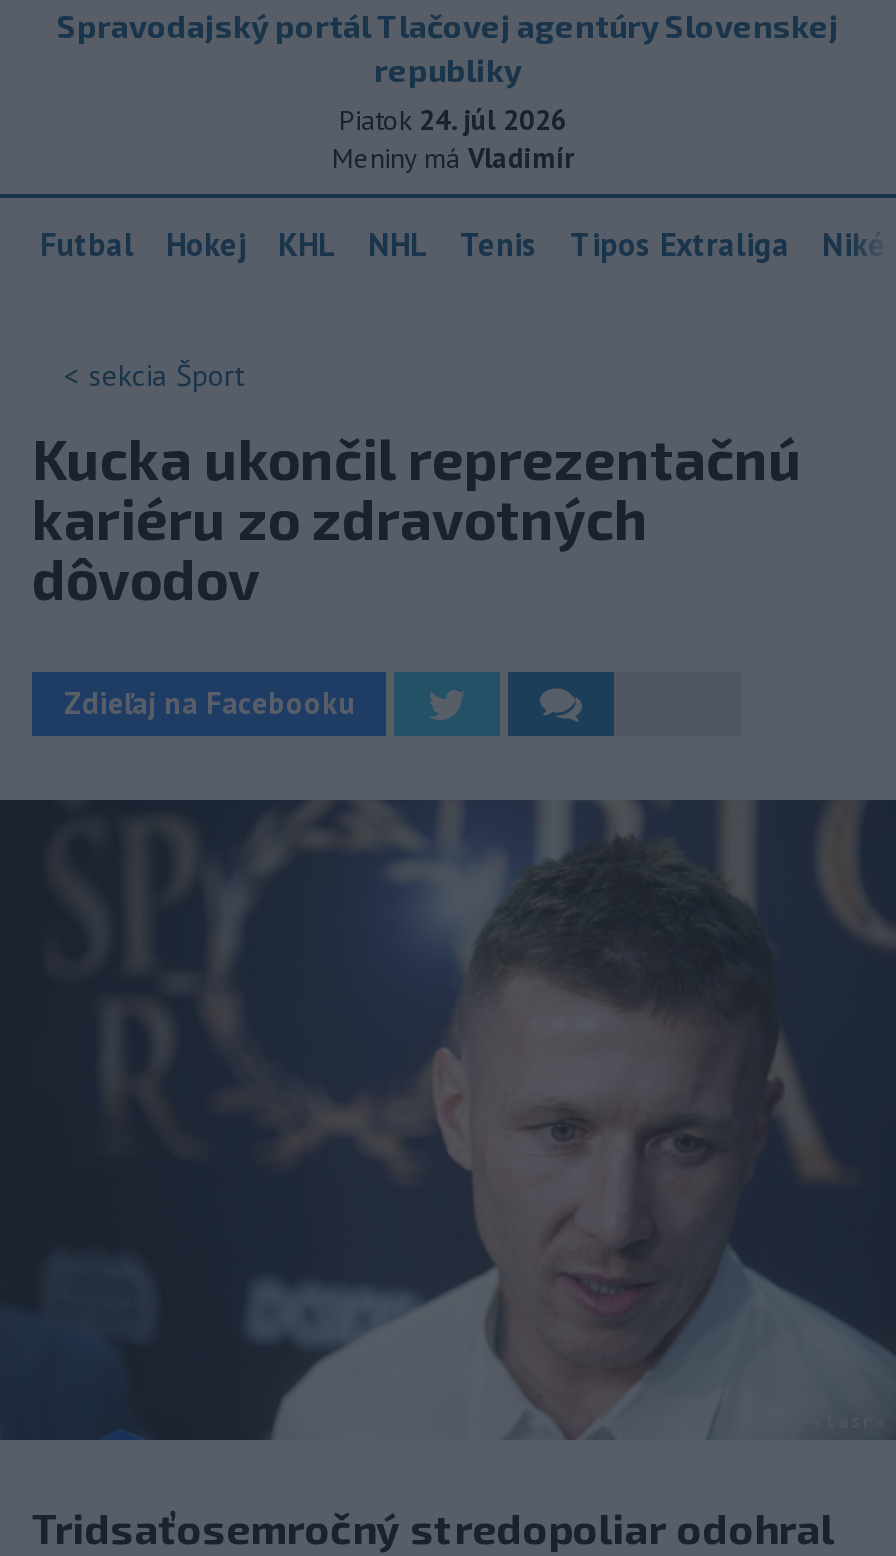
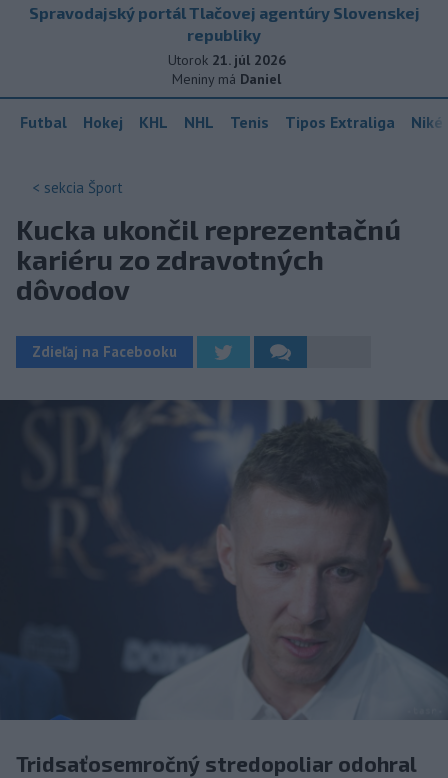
[339,102,567,138] Piatok 24. júl 2026 -> [167,51,285,69] Utorok 21. júl 2026
[332,140,574,176] Meniny má Vladimír -> [172,70,281,88] Meniny má Daniel

